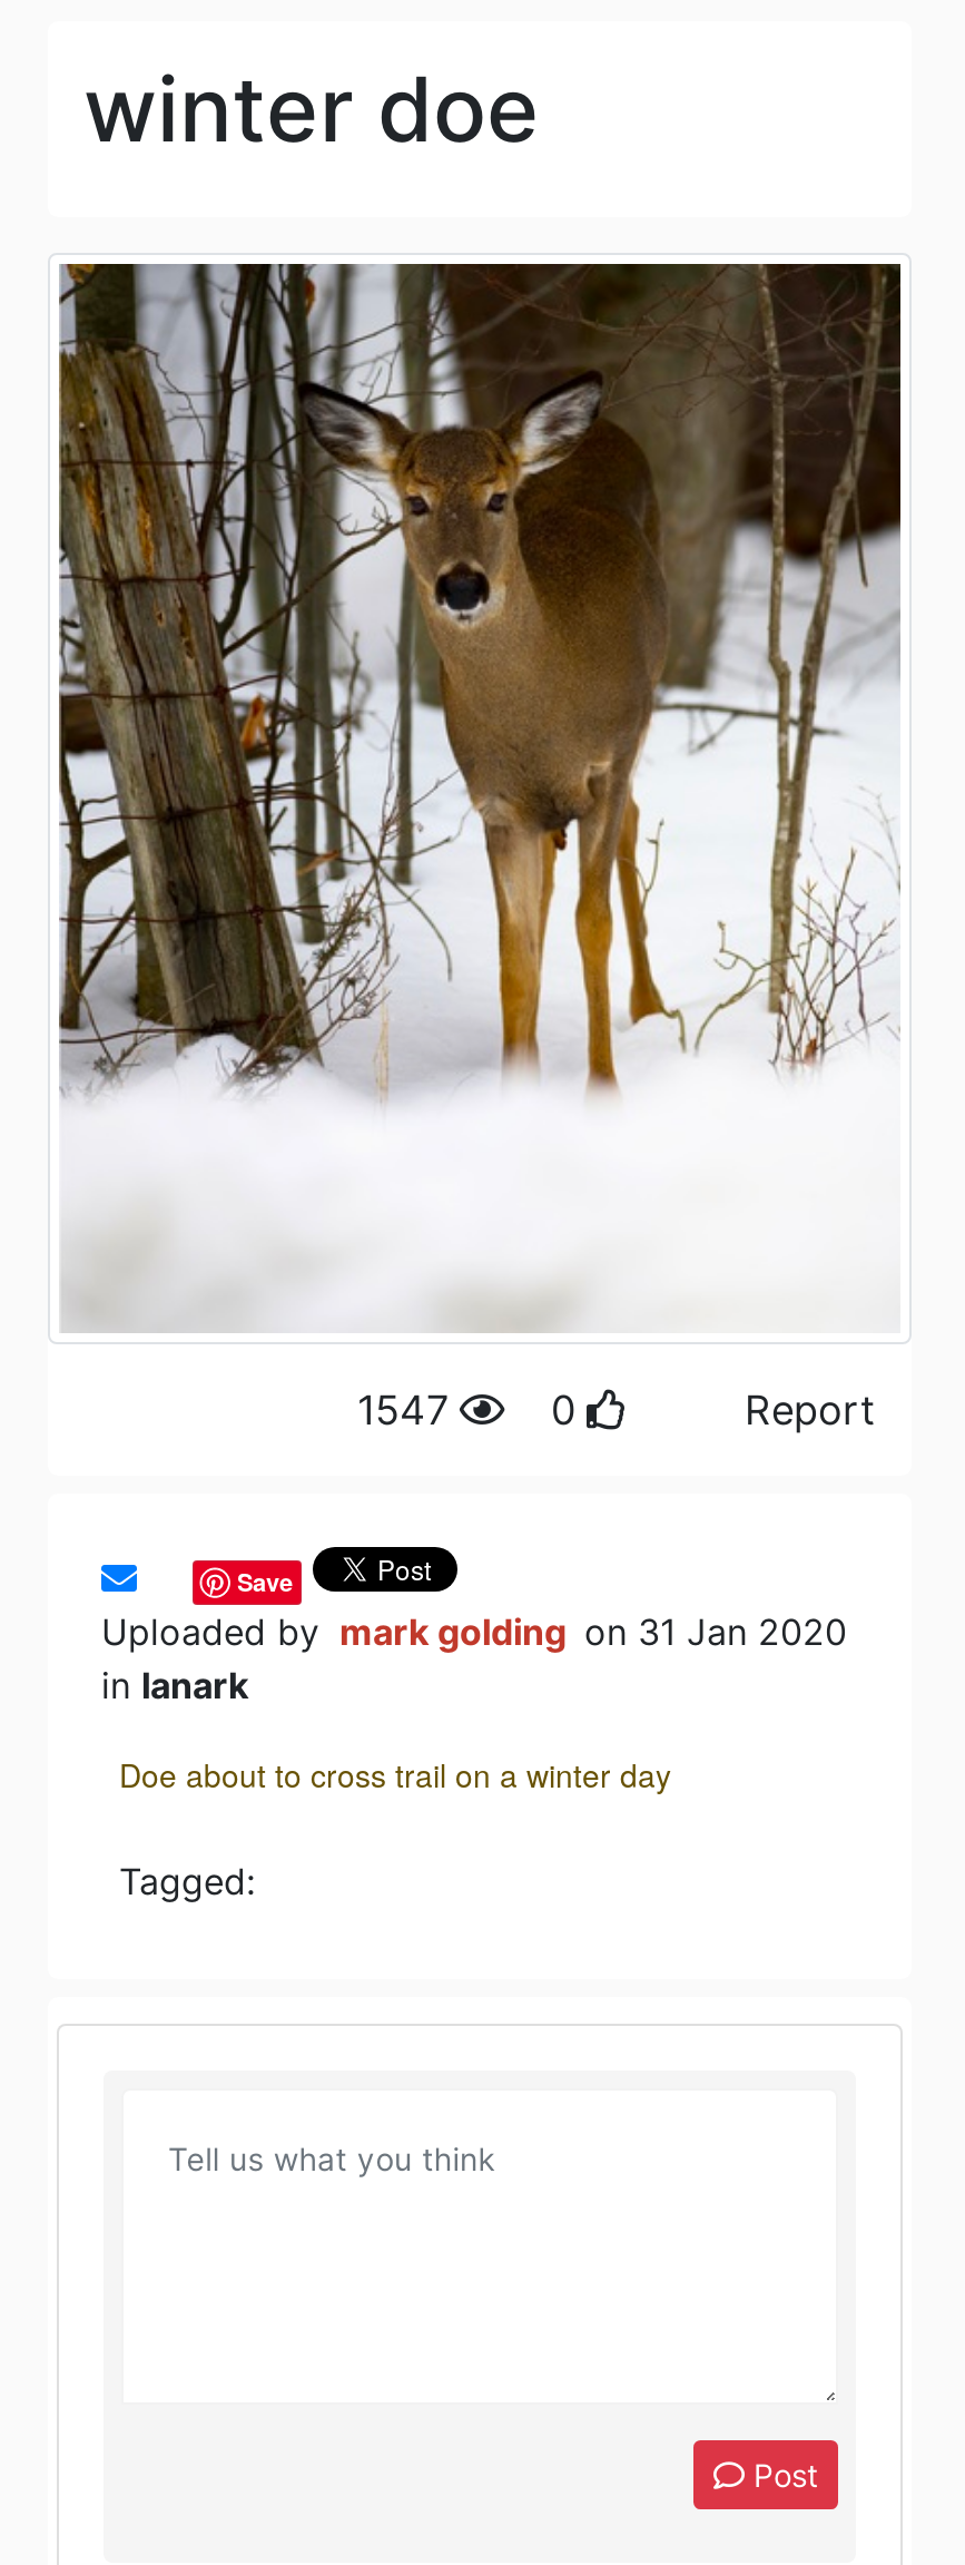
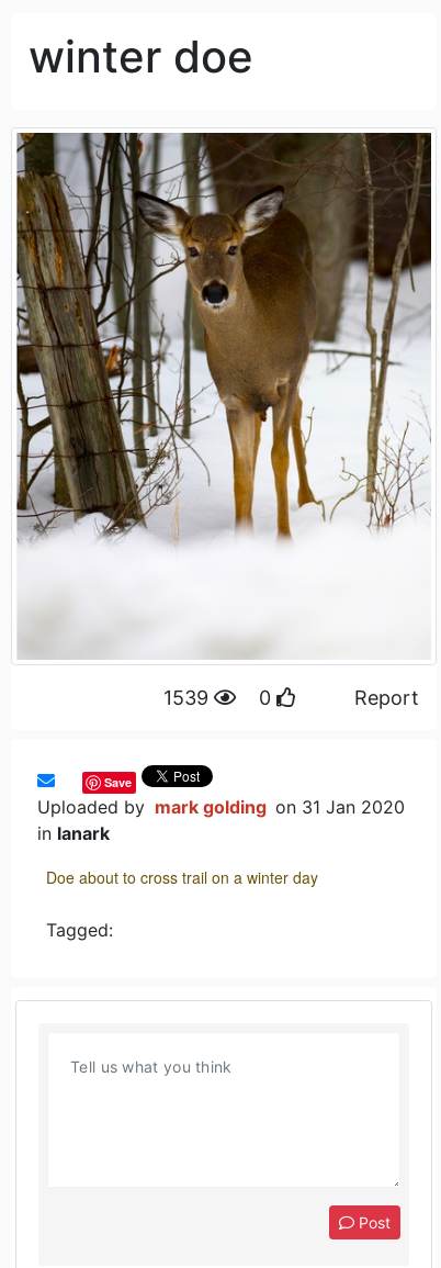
[346,1387,587,1434] 1547 0 -> [158,686,276,709] 1539 0

